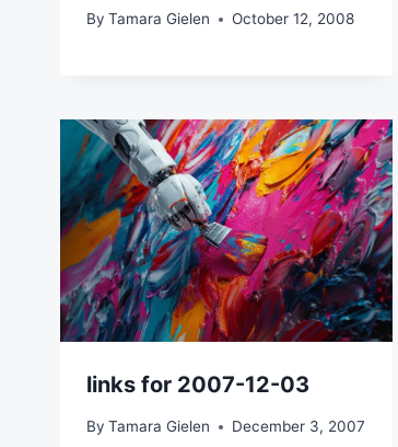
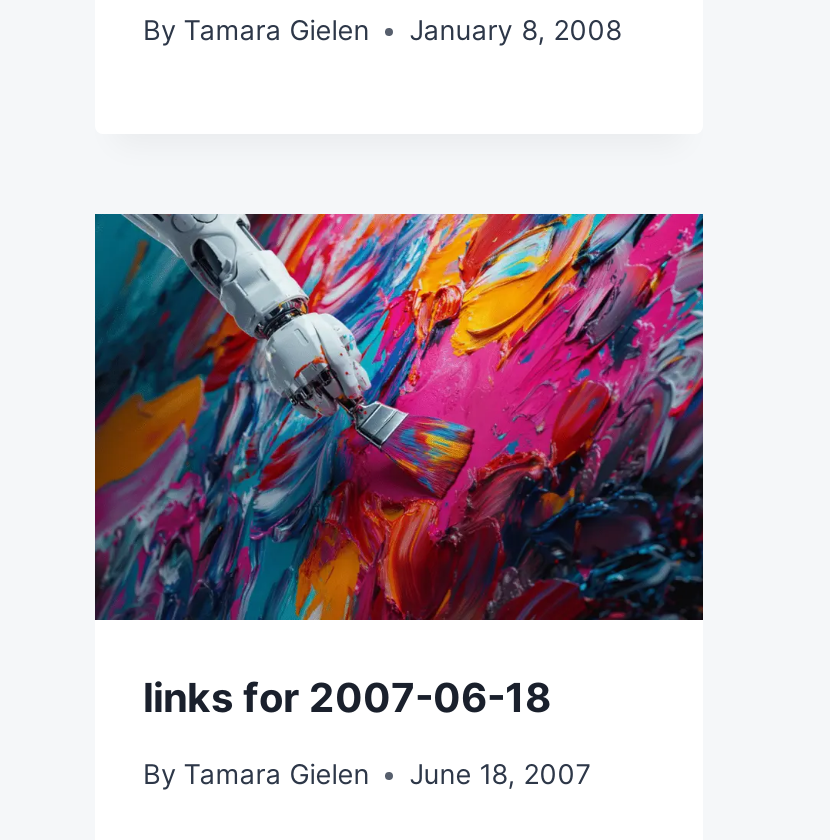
[86,10,354,27] By Tamara Gielen October 12, 2008 -> [143,14,621,46] By Tamara Gielen January 8, 2008
[86,371,309,397] links for 2007-12-03 -> [143,674,551,722] links for 2007-06-18
[86,418,365,435] By Tamara Gielen December 3, 2007 -> [143,759,591,791] By Tamara Gielen June 18, 2007

